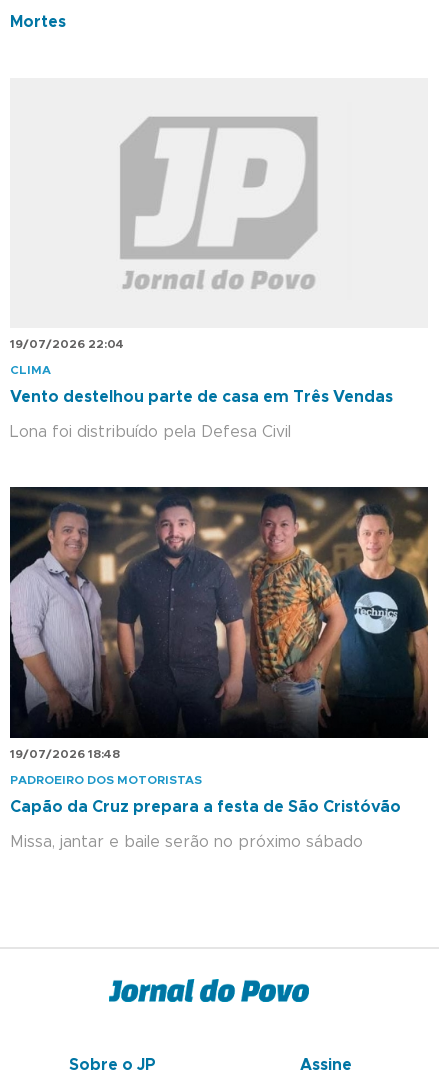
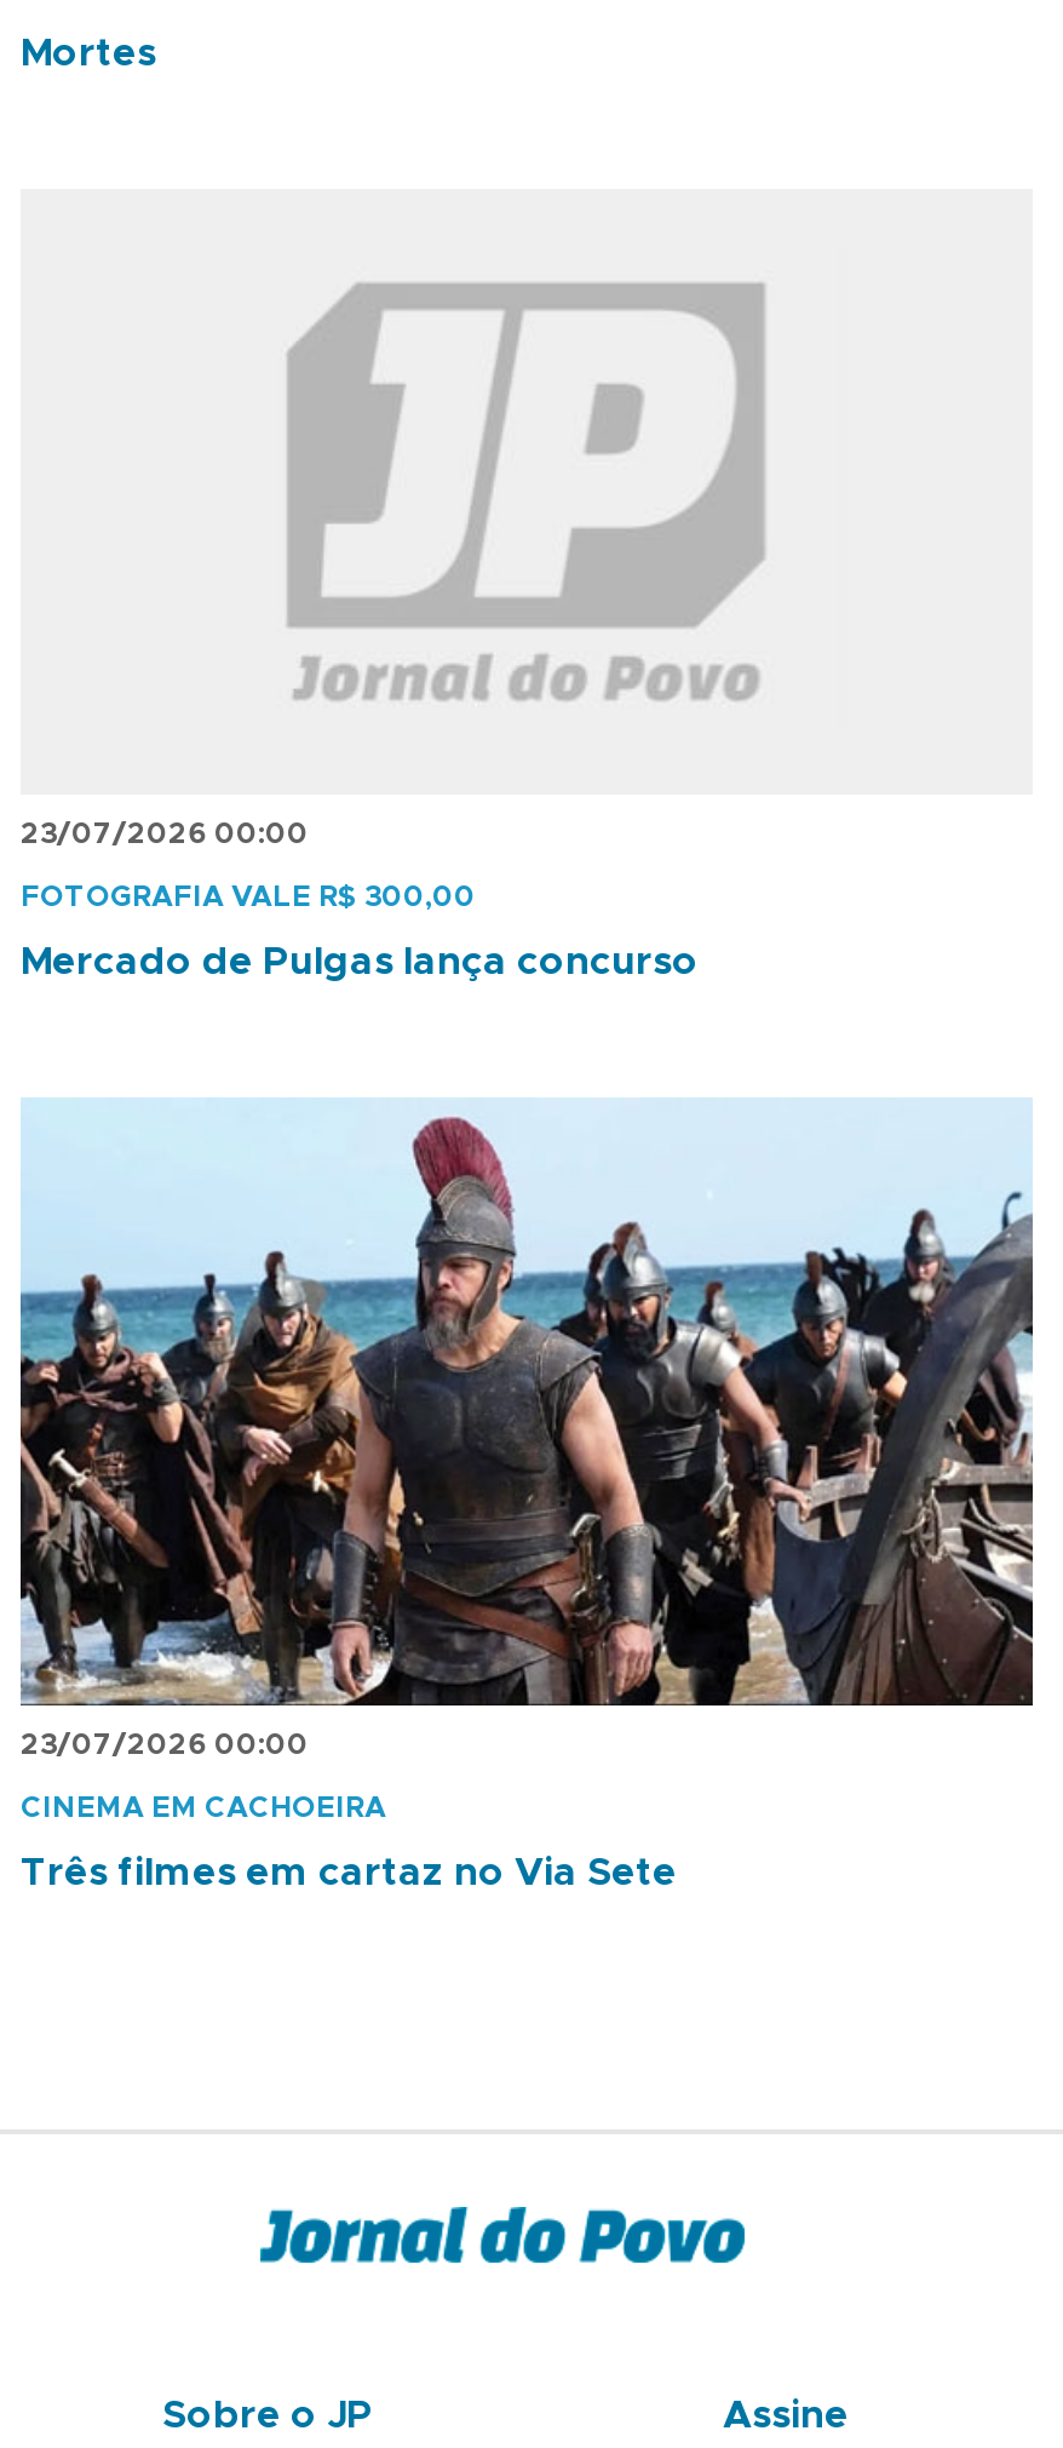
[10,338,393,440] 19/07/2026 22:04 | CLIMA | Vento destelhou parte de casa em Três Vendas | Lona foi distribuído pela Defesa Civil -> [21,820,699,982] 23/07/2026 00:00 | FOTOGRAFIA VALE R$ 300,00 | Mercado de Pulgas lança concurso
[9,486,429,850] [image] | 19/07/2026 18:48 | PADROEIRO DOS MOTORISTAS | Capão da Cruz prepara a festa de São Cristóvão | Missa, jantar e baile serão no próximo sábado -> [18,1097,1035,1893] [image] | 23/07/2026 00:00 | CINEMA EM CACHOEIRA | Três filmes em cartaz no Via Sete

